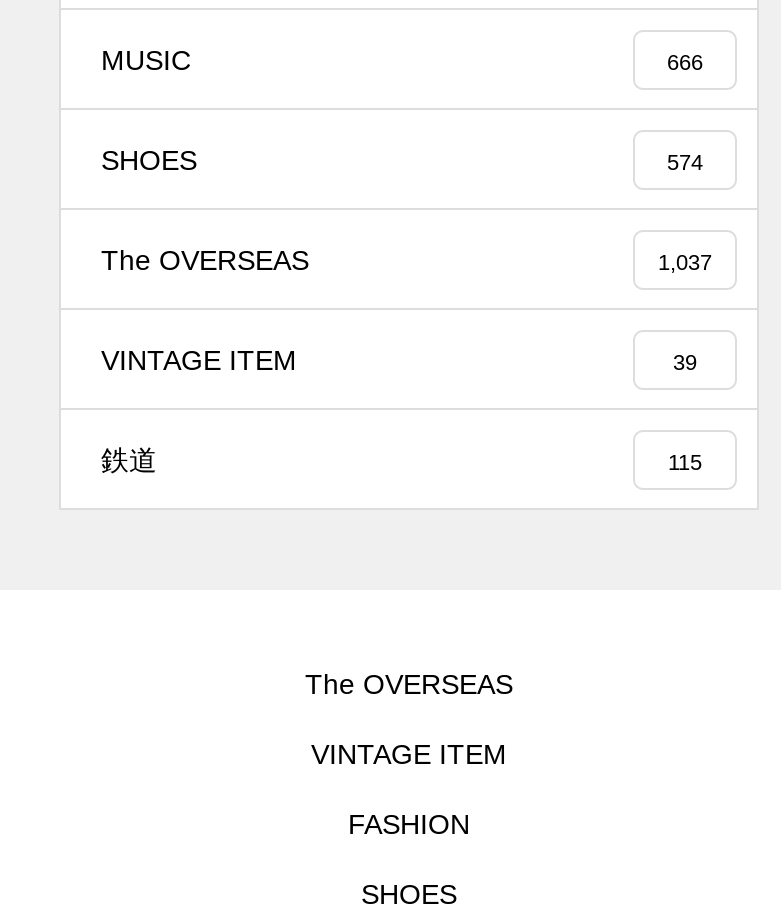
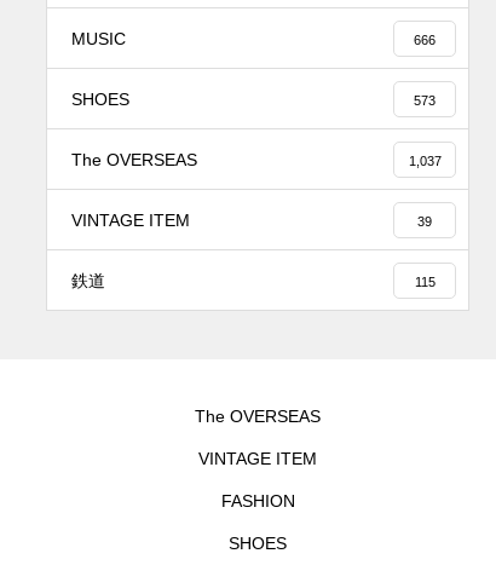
[667,150,703,174] 574 -> [414,94,436,108] 573

